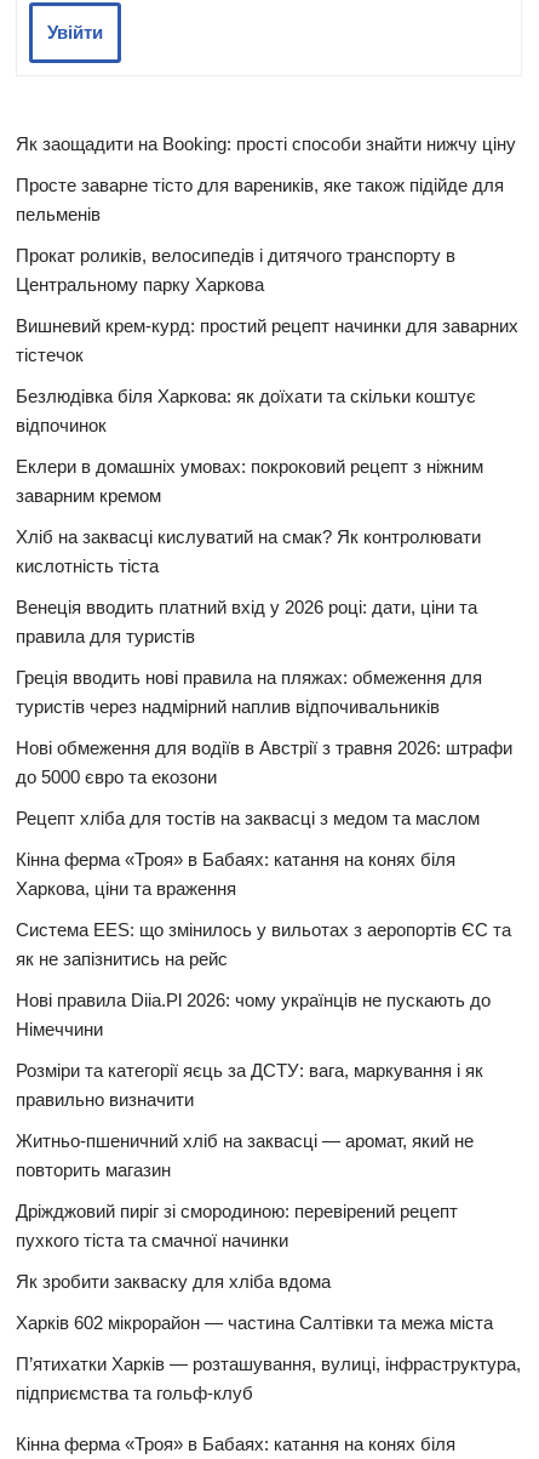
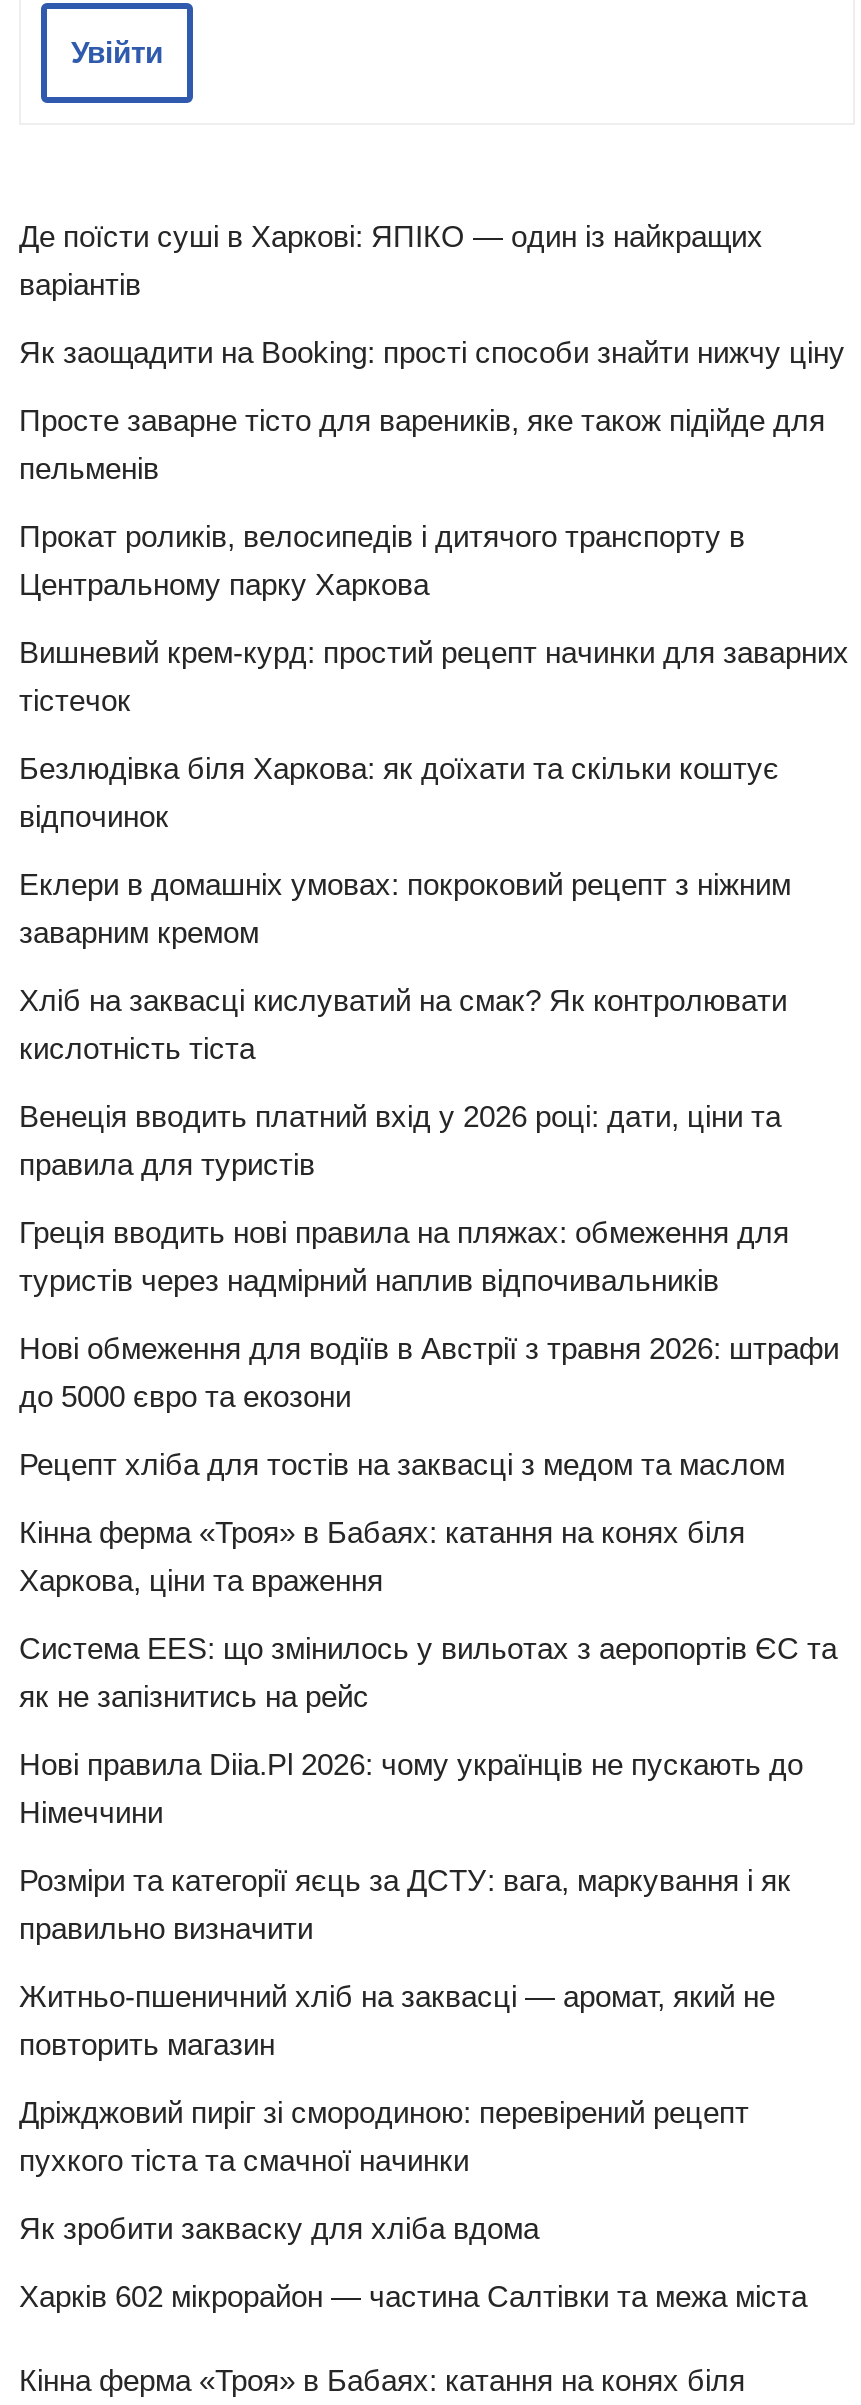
none -> [19,219,763,301] Де поїсти суші в Харкові: ЯПІКО — один із найкращих | варіантів
moved [16,133,518,1333] -> [19,335,849,2313]: Як заощадити на Booking: прості способи знайти нижчу ціну | Просте заварне тісто для вареників, яке також підійде для | пельменів | ... | Як зробити закваску для хліба вдома | Харків 602 мікрорайон — частина Салтівки та межа міста
[16,1353,521,1403] П’ятихатки Харків — розташування, вулиці, інфраструктура, | підприємства та гольф-клуб -> none

